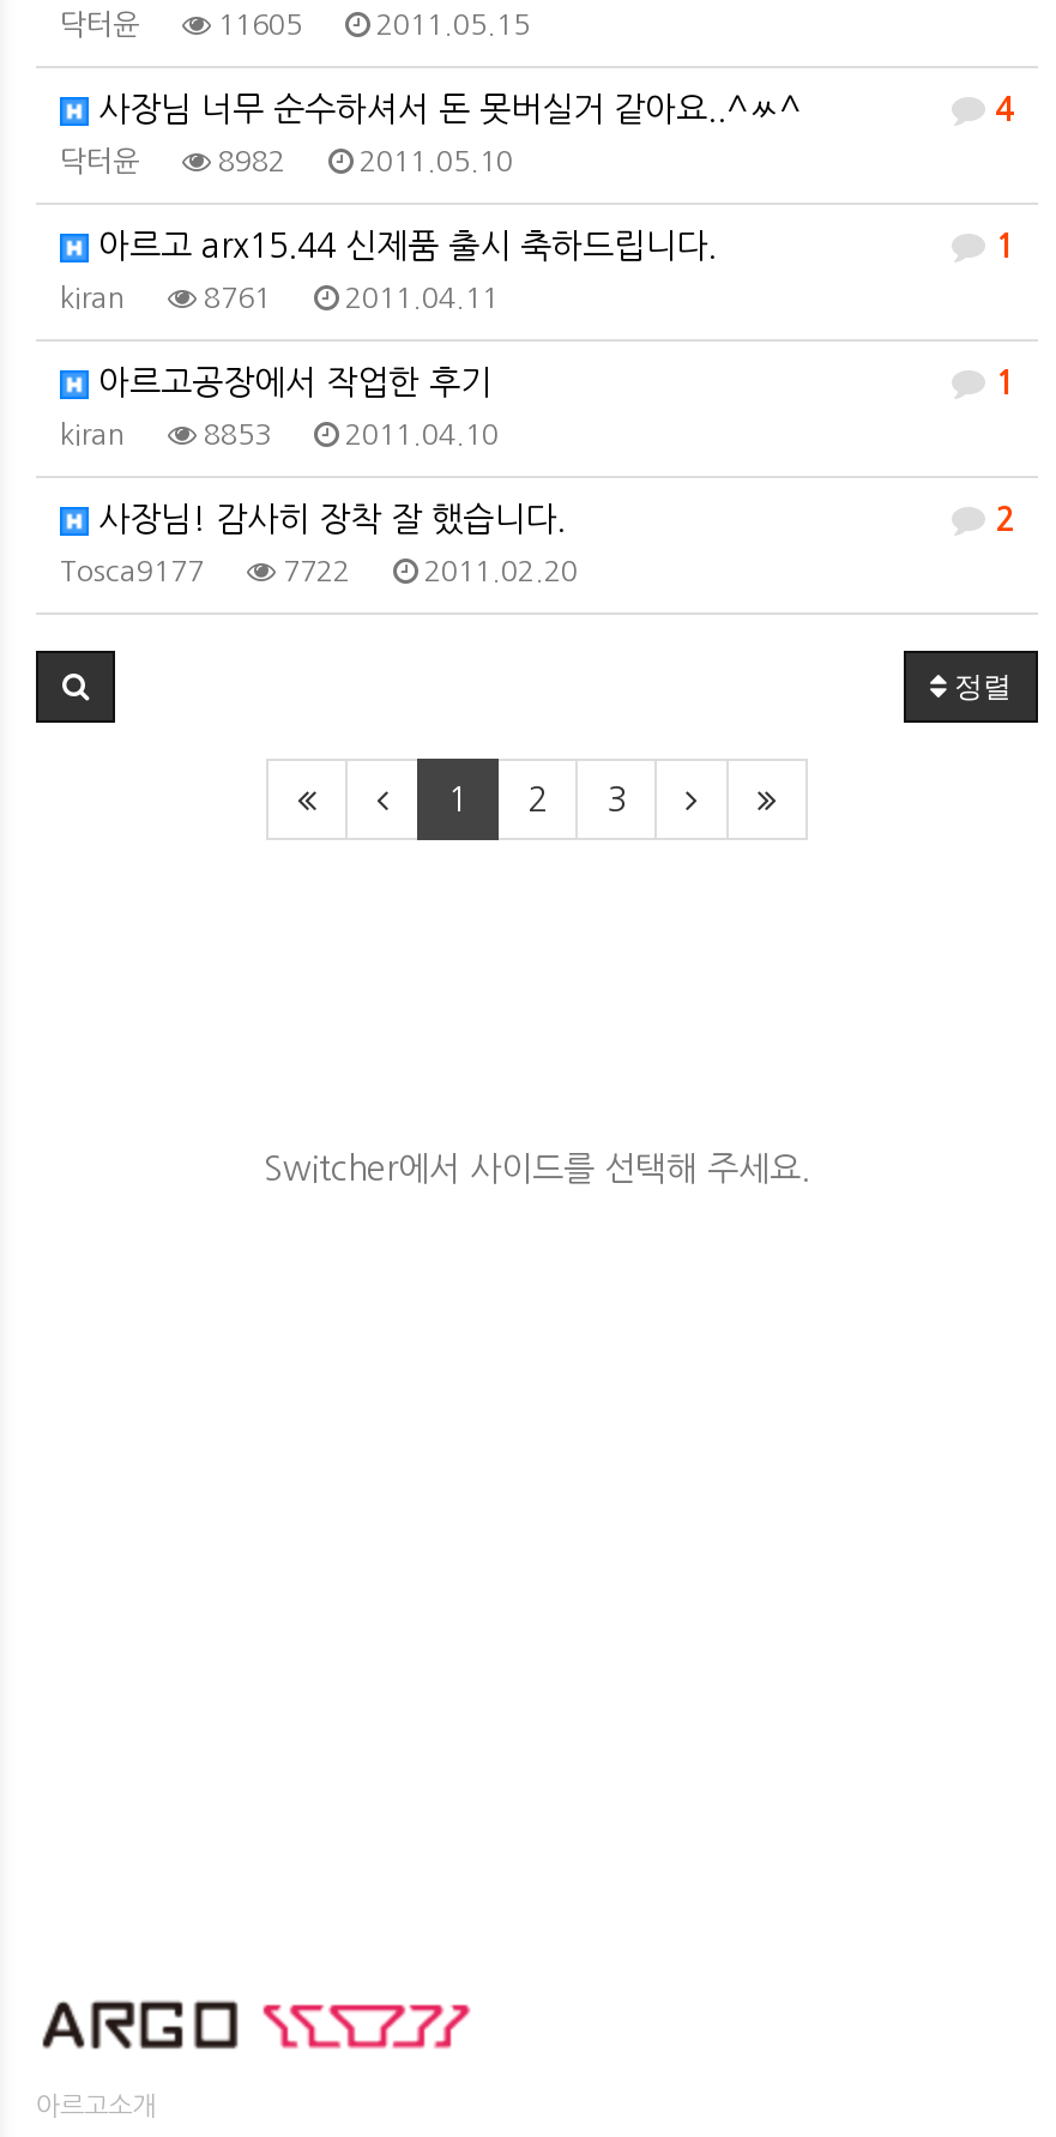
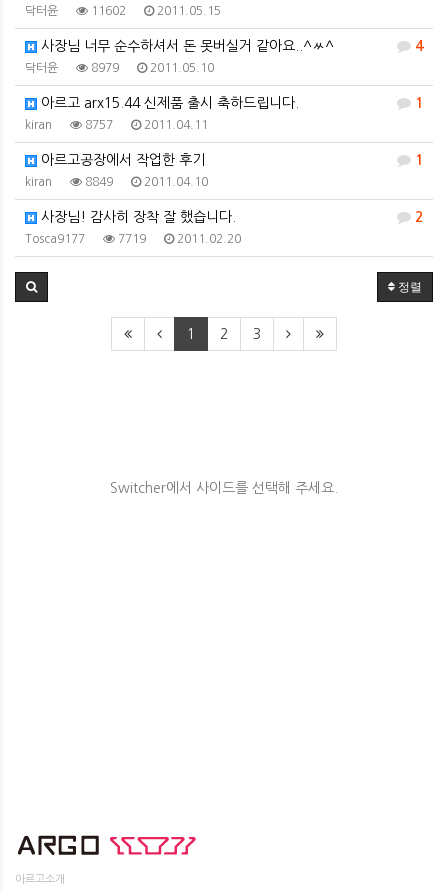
[211,10,302,39] 11605 -> [88,5,126,17] 11602
[211,147,285,176] 8982 -> [88,62,119,74] 8979
[197,284,271,312] 8761 -> [82,119,113,131] 8757
[197,420,271,449] 8853 -> [82,176,113,188] 8849
[276,557,350,586] 7722 -> [115,233,146,245] 7719

